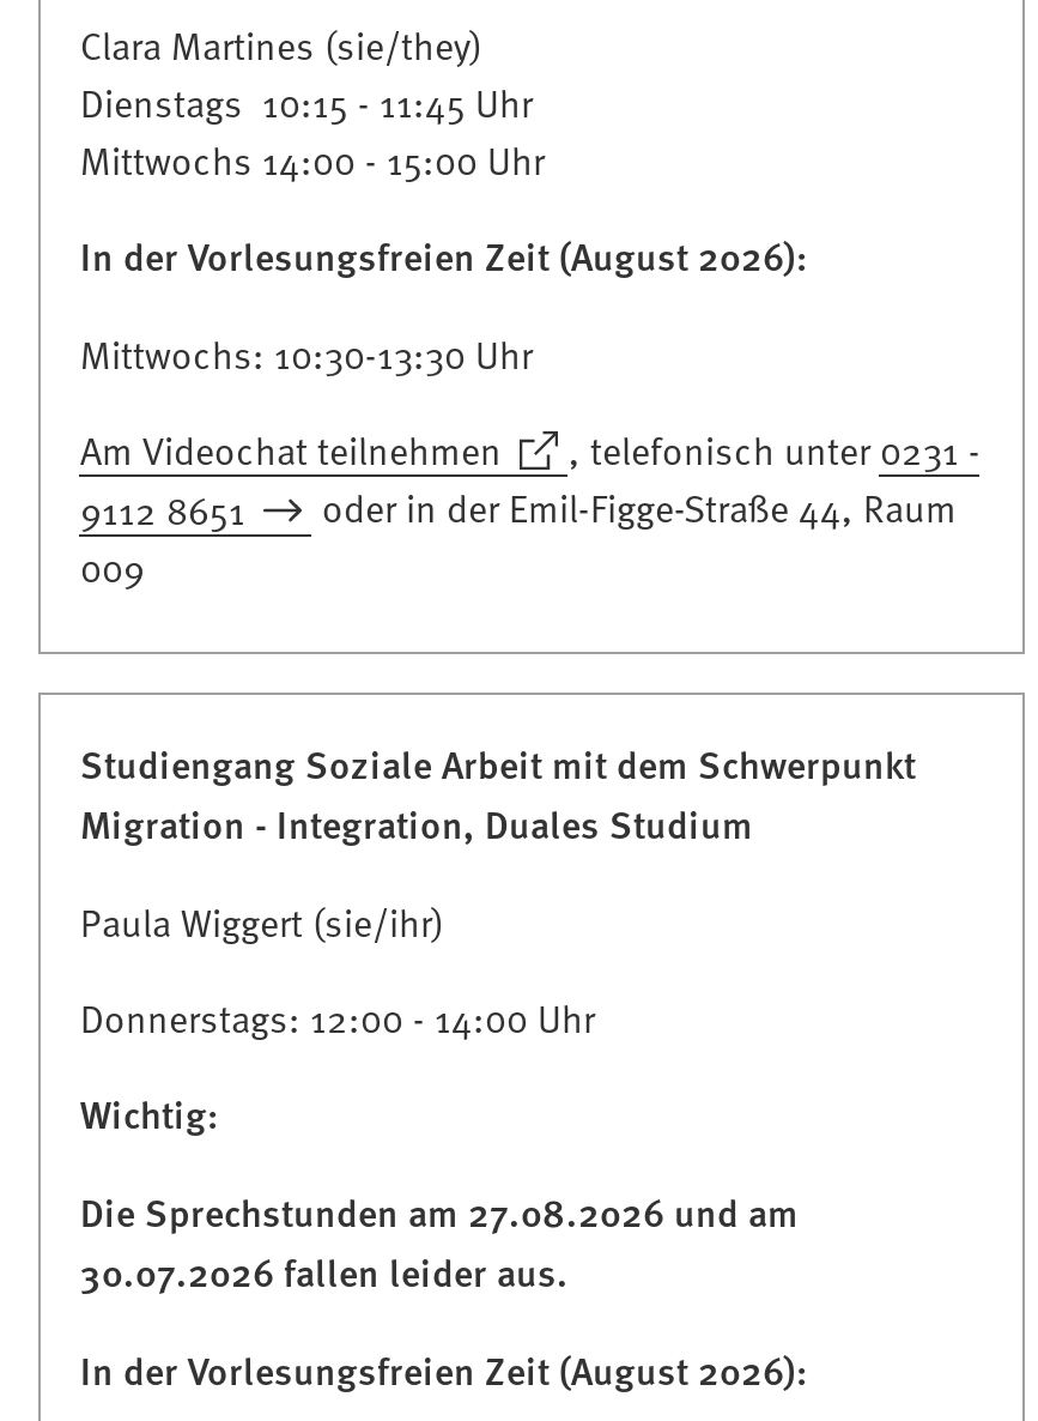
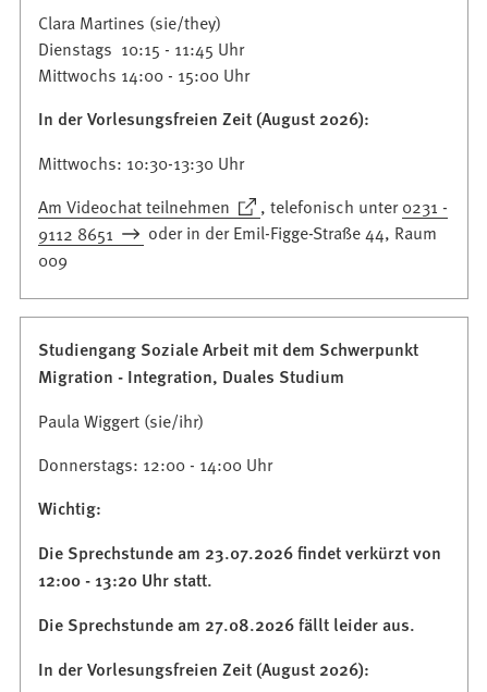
[80,1183,798,1298] Die Sprechstunden am 27.08.2026 und am | 30.07.2026 fallen leider aus. -> [39,539,442,636] Die Sprechstunde am 23.07.2026 findet verkürzt von | 12:00 - 13:20 Uhr statt. | Die Sprechstunde am 27.08.2026 fällt leider aus.

